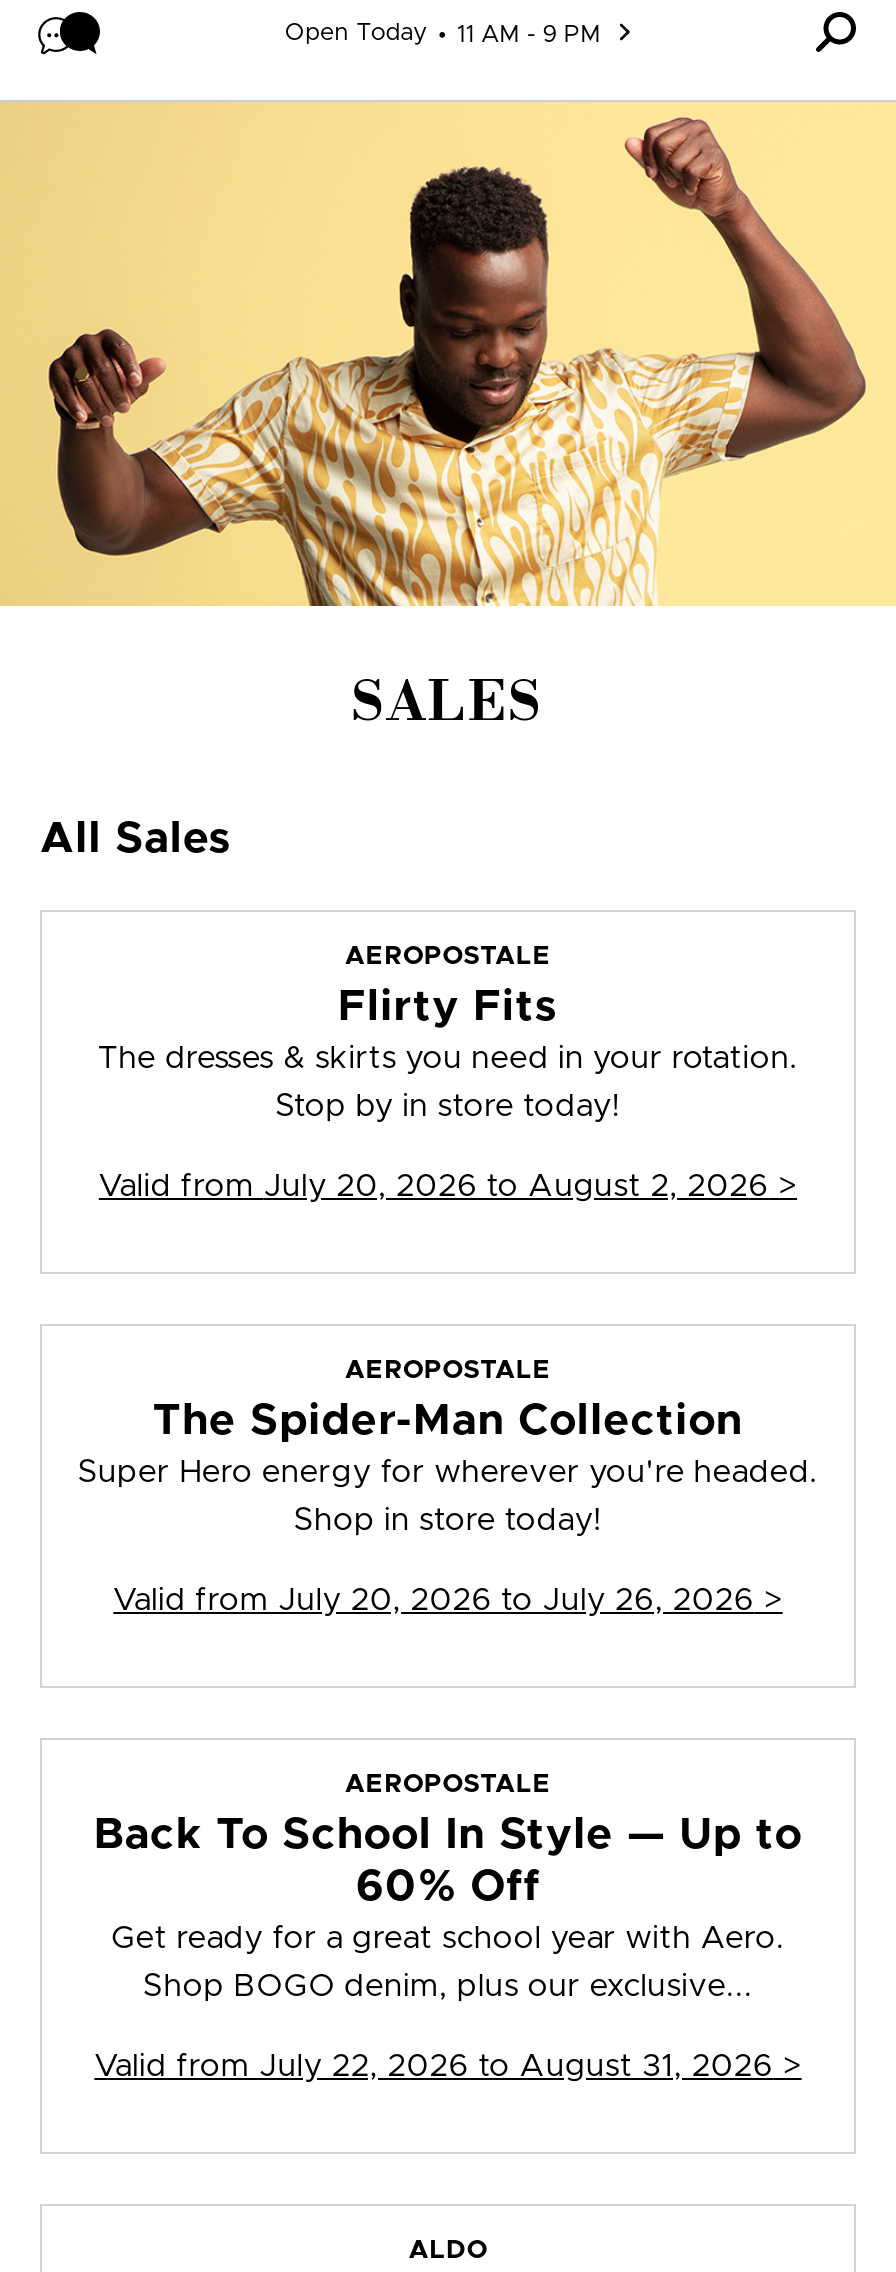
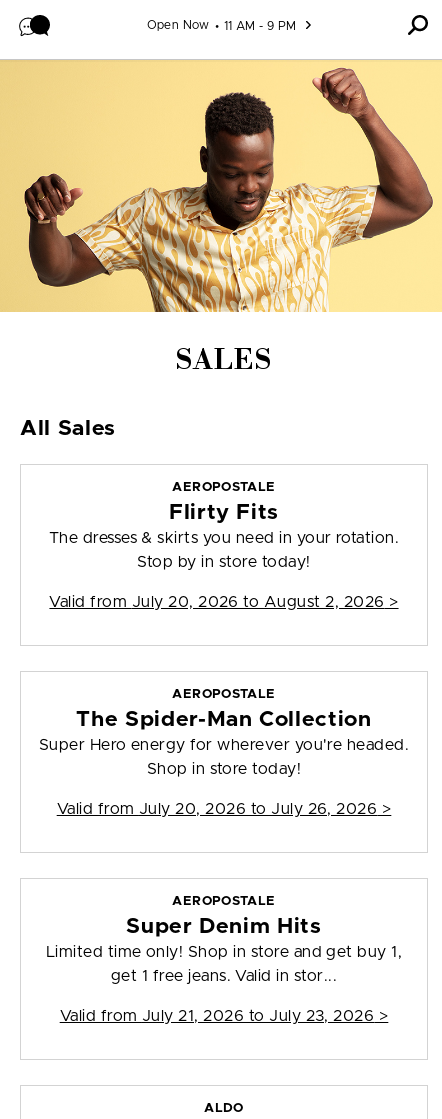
[285,19,428,43] Open Today -> [147,18,210,30] Open Now
[94,1814,802,1954] Back To School In Style — Up to | 60% Off | Get ready for a great school year with Aero. -> [46,916,402,960] Super Denim Hits | Limited time only! Shop in store and get buy 1,
[143,1970,753,2002] Shop BOGO denim, plus our exclusive... -> [111,968,337,984] get 1 free jeans. Valid in stor...
[94,2050,802,2082] Valid from July 22, 2026 to August 31, 2026 > -> [60,1008,388,1024] Valid from July 21, 2026 to July 23, 2026 >

